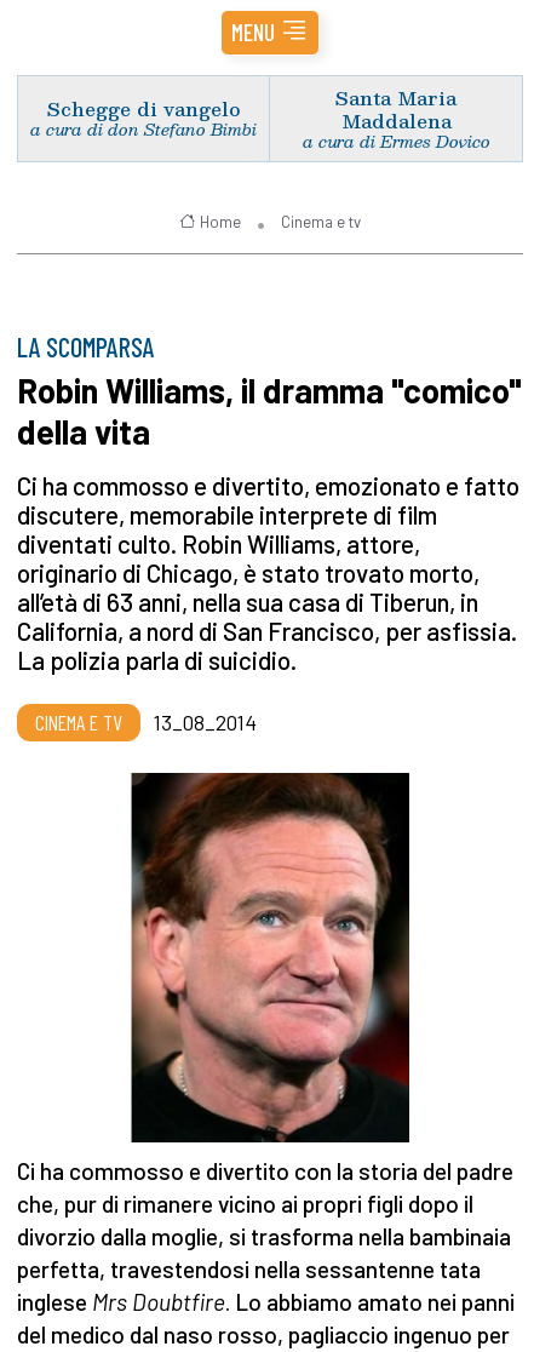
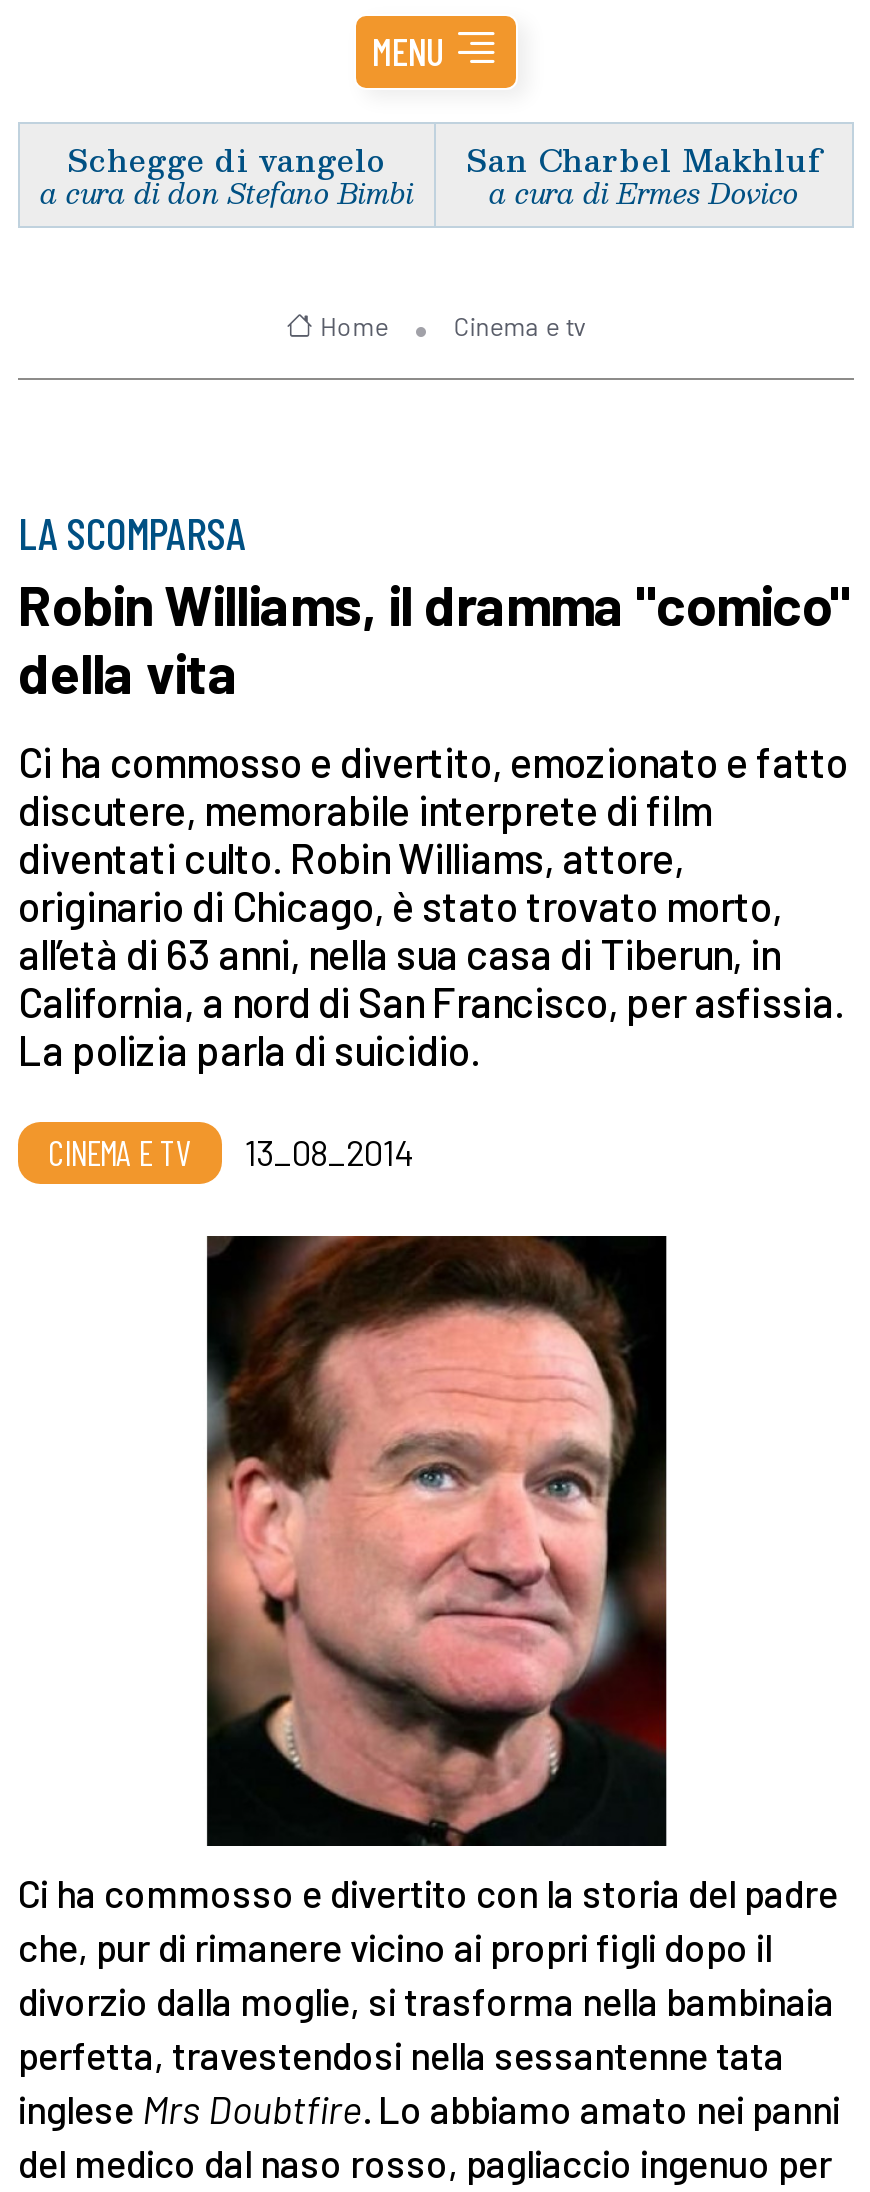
[335,82,457,135] Santa Maria | Maddalena -> [466,133,822,183] San Charbel Makhluf

